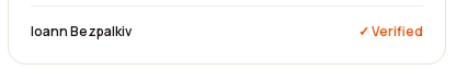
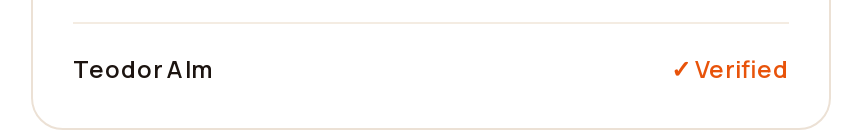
[31,22,132,40] Ioann Bezpalkiv -> [73,52,213,86] Teodor Alm

